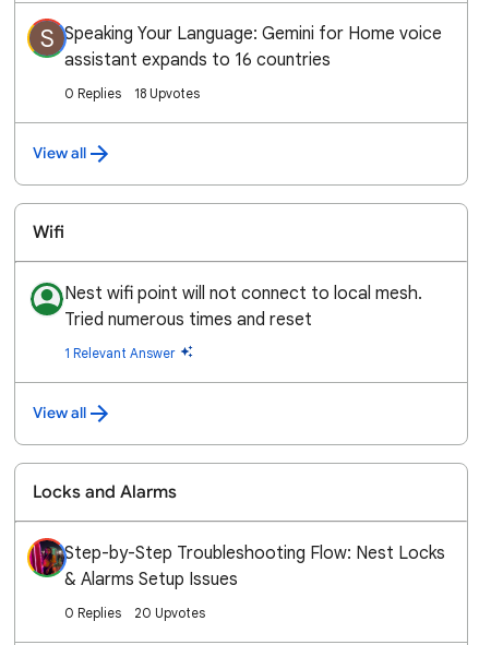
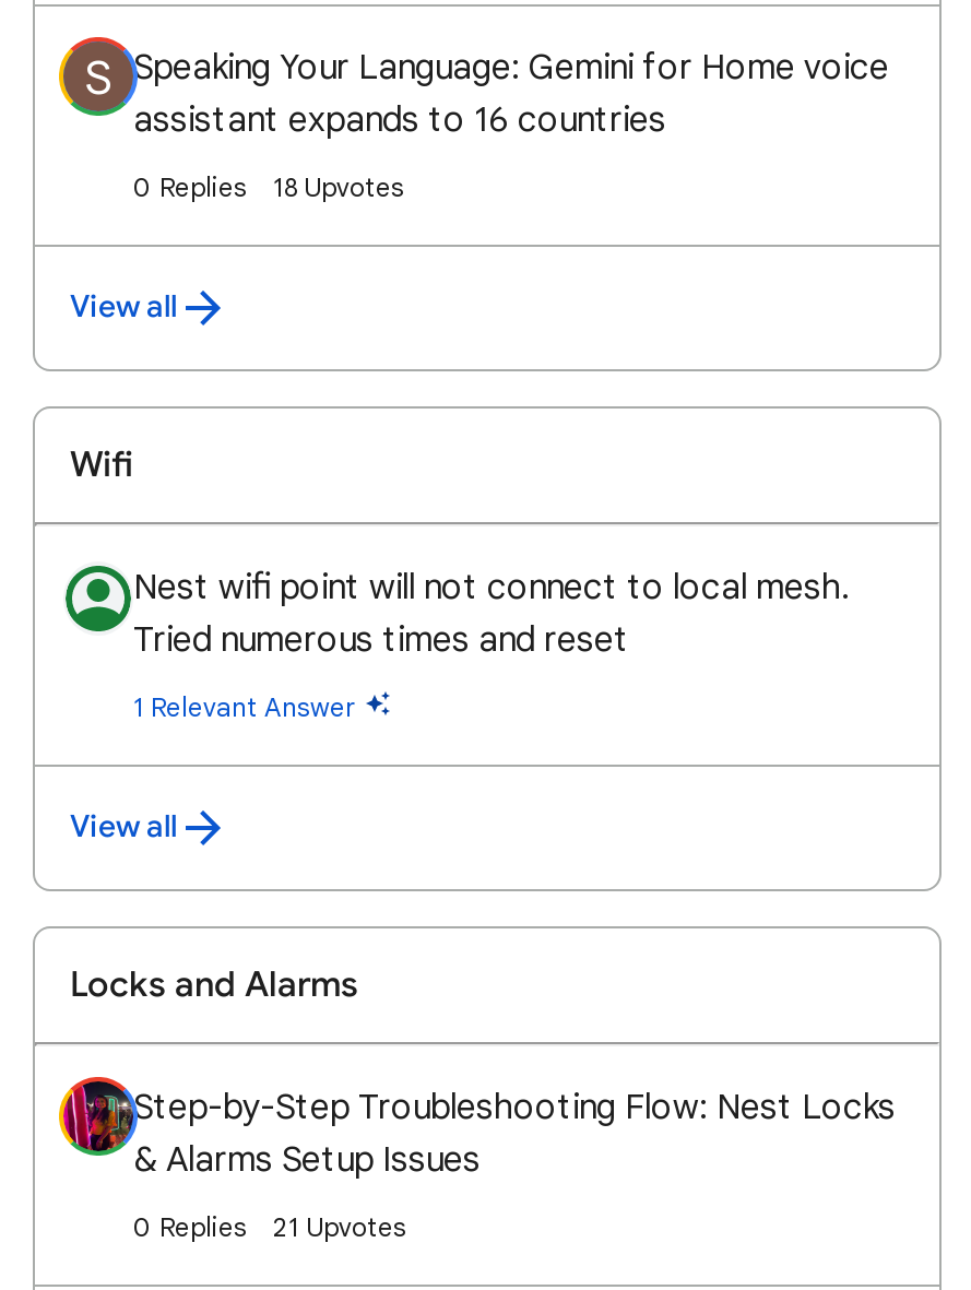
[134,605,205,621] 20 Upvotes -> [273,1210,406,1243] 21 Upvotes

